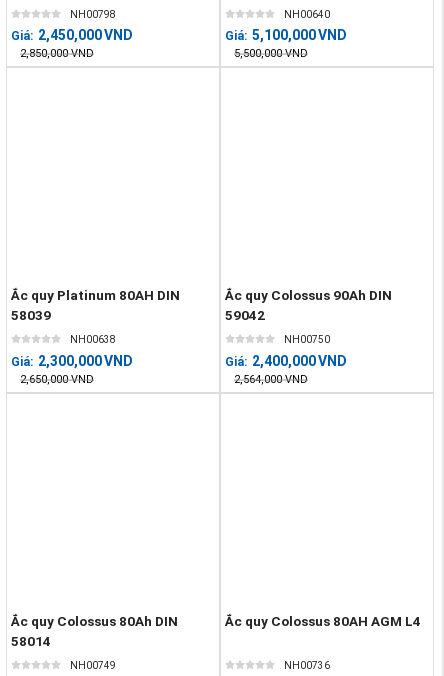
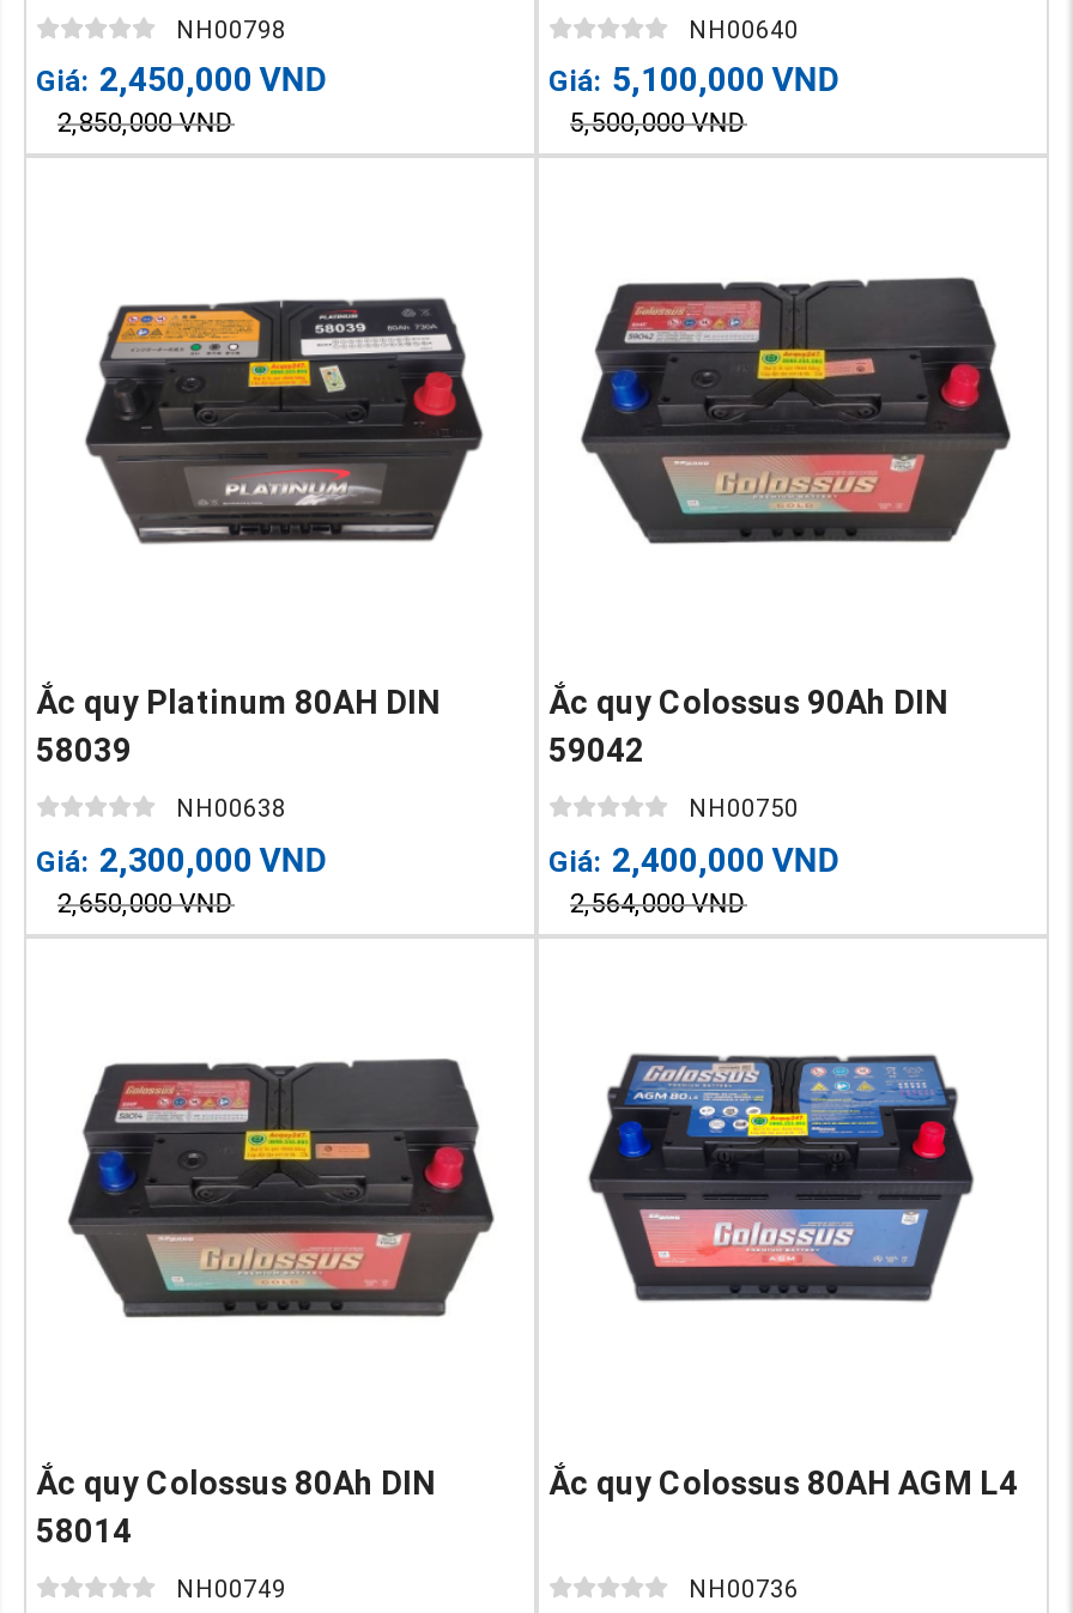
none -> [84,297,484,546] [image]
none -> [580,275,1013,546] [image]
none -> [67,1056,496,1320] [image]
none -> [587,1051,975,1303] [image]

